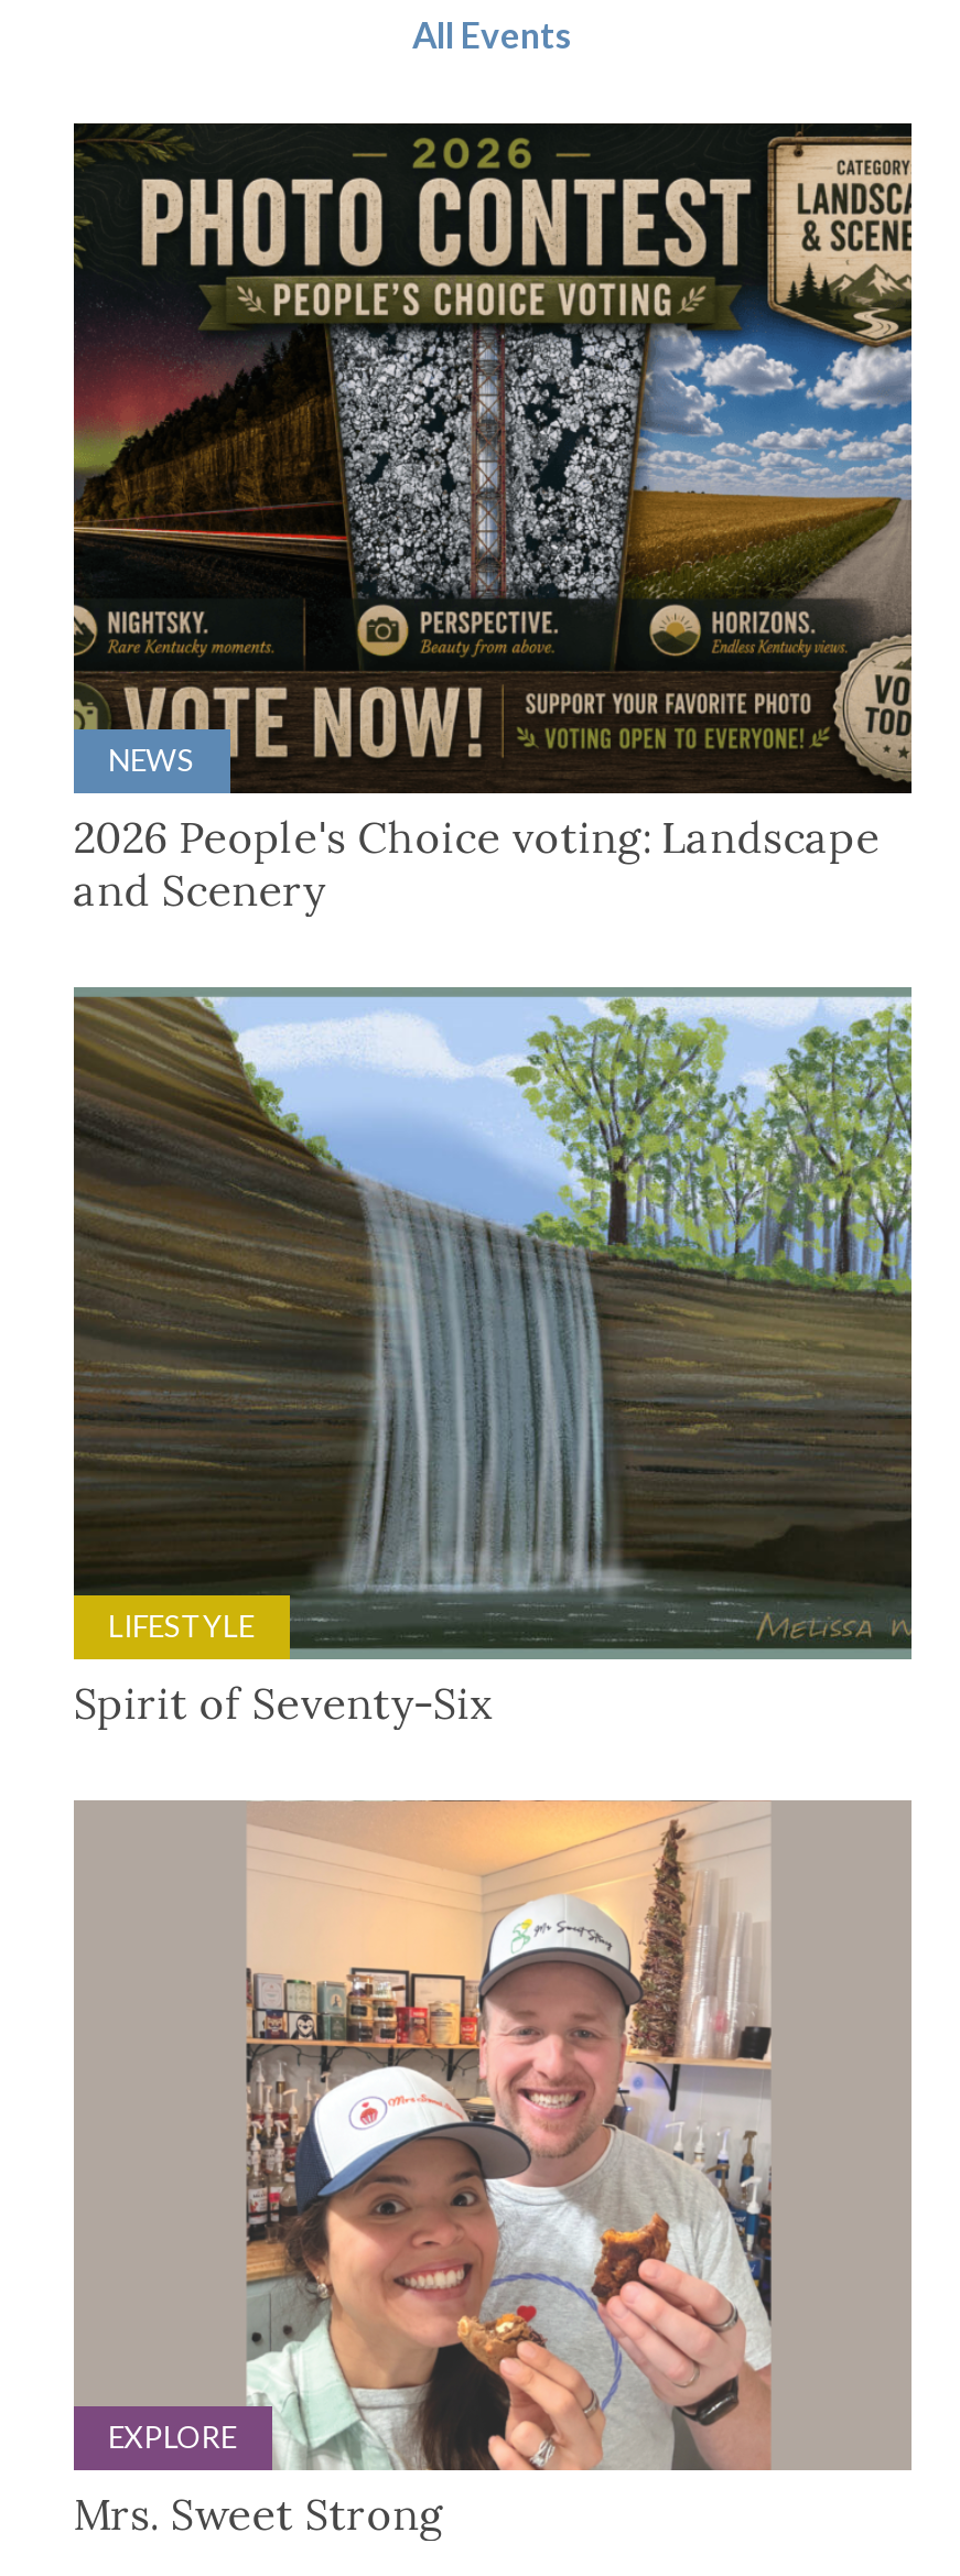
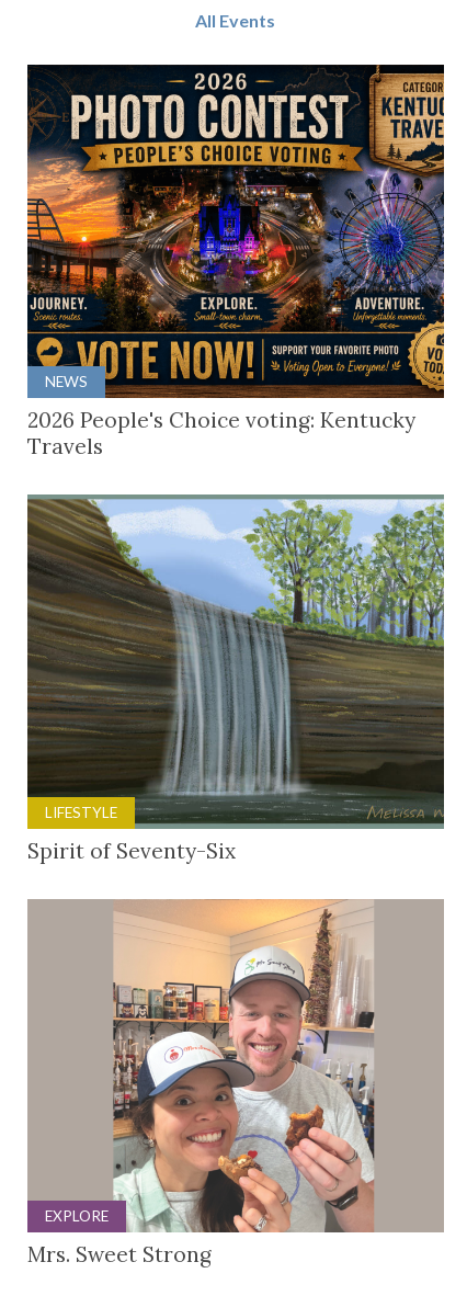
[72,123,914,917] [image] | 2026 People's Choice voting: Landscape | and Scenery -> [26,65,445,460] [image] | 2026 People's Choice voting: Kentucky | Travels

